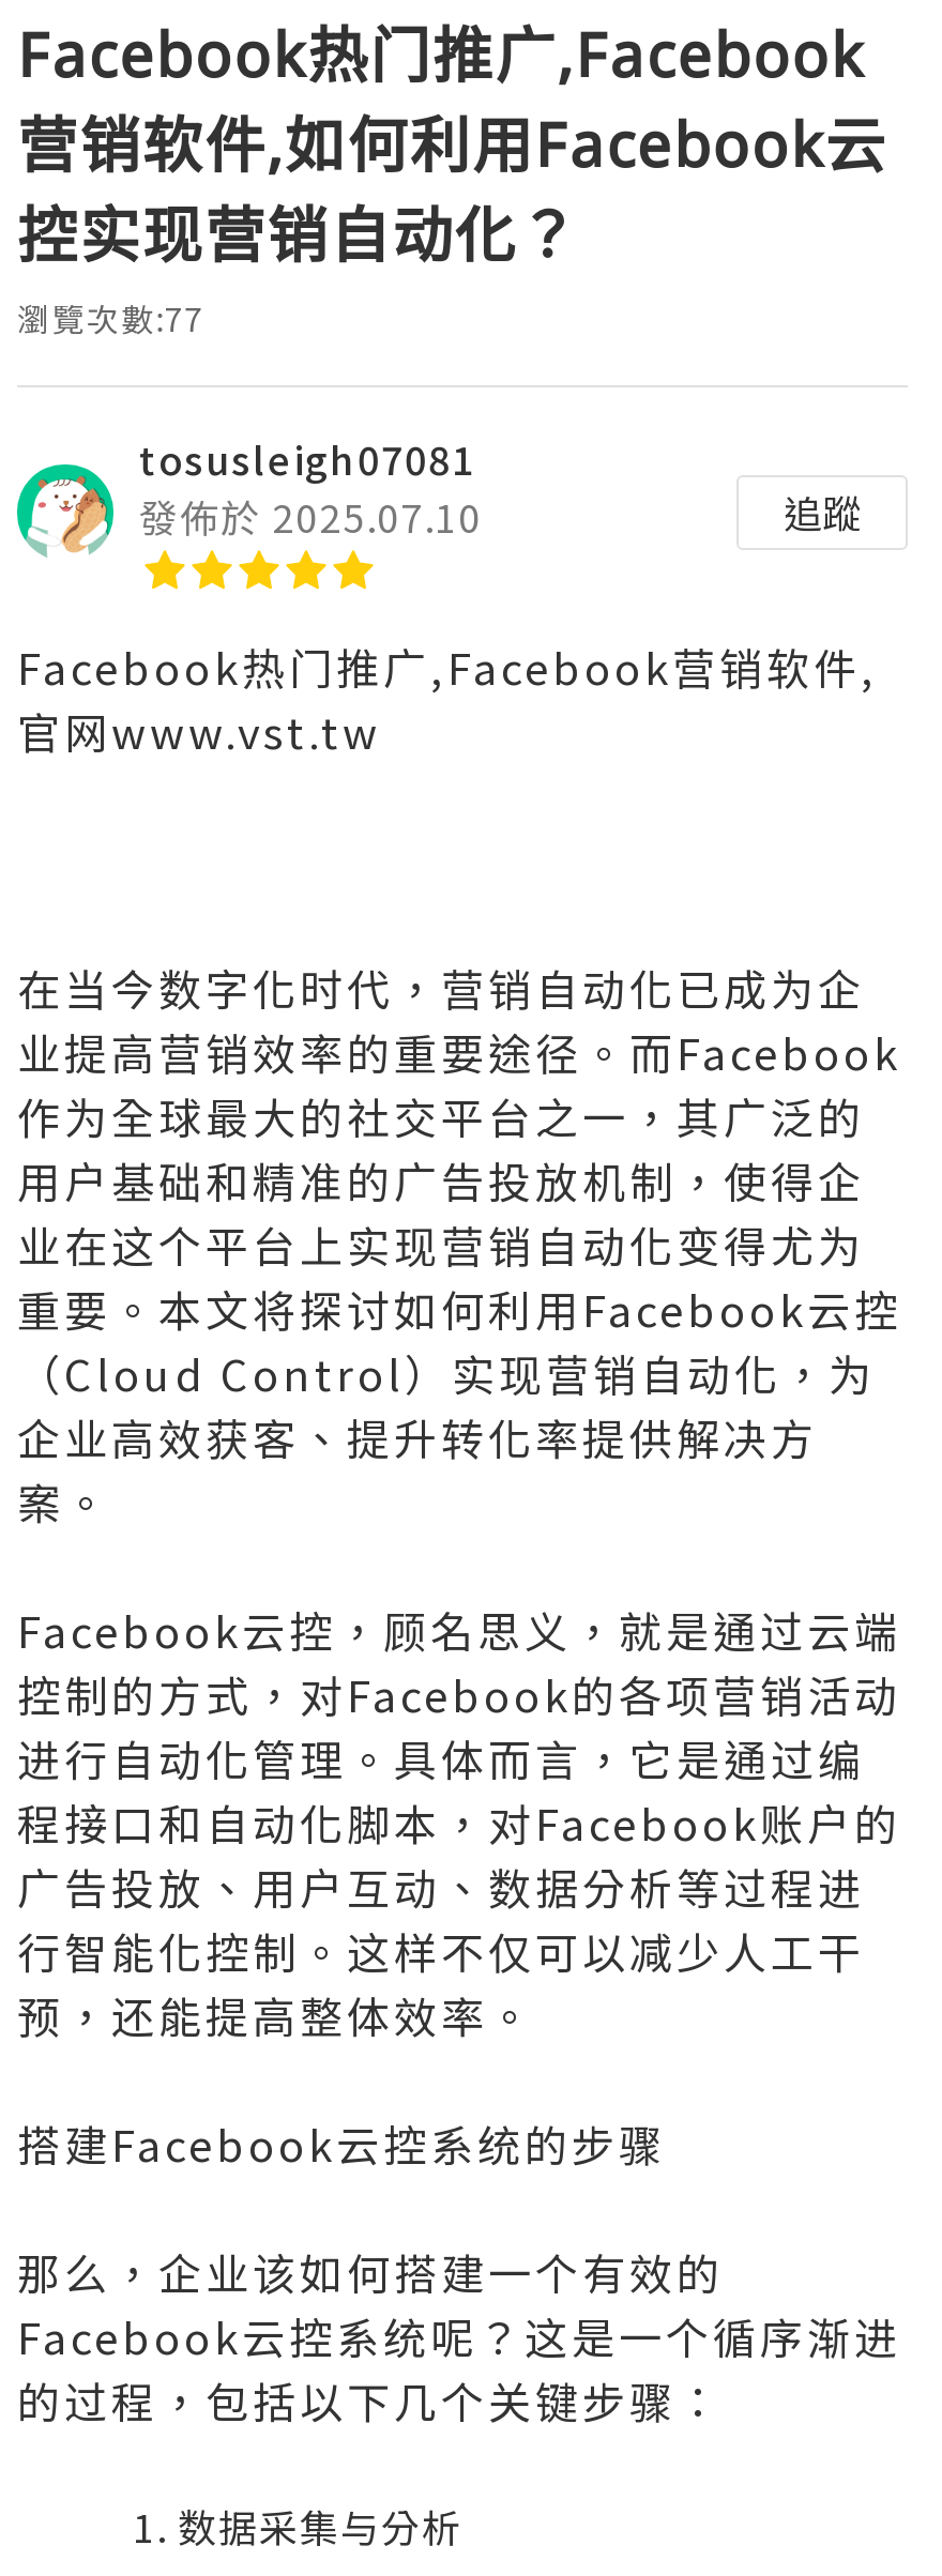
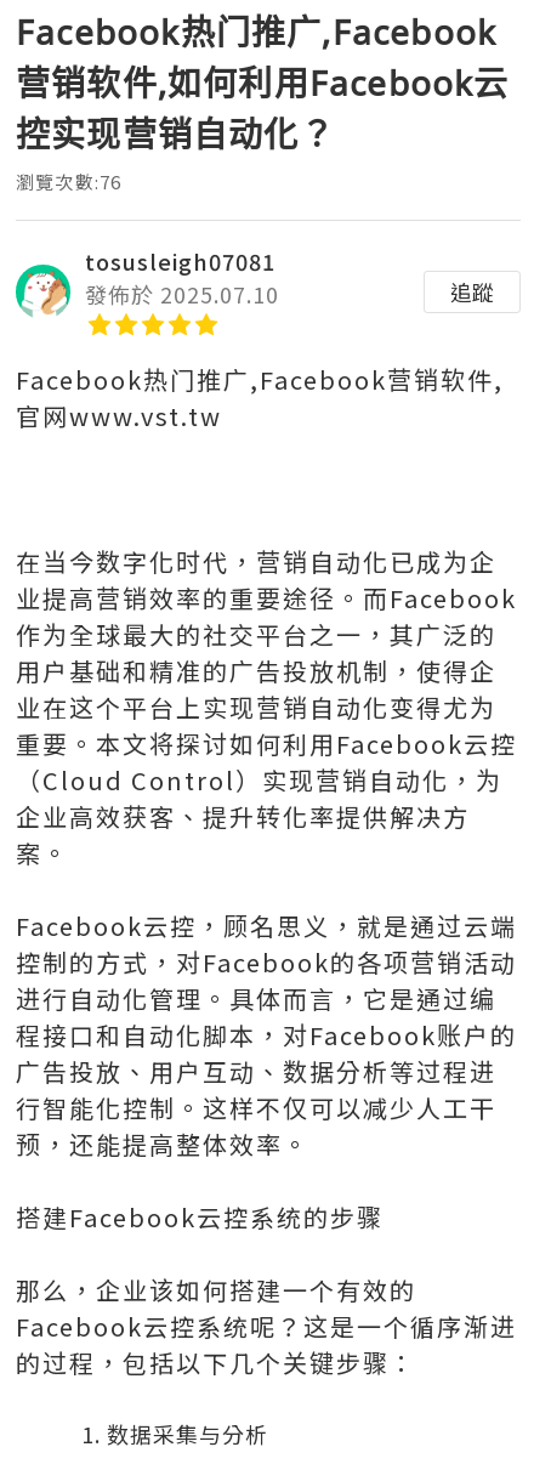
[17,295,204,340] 瀏覽次數:77 -> [16,169,122,194] 瀏覽次數:76

